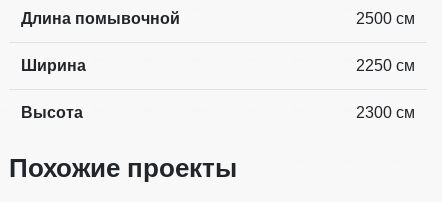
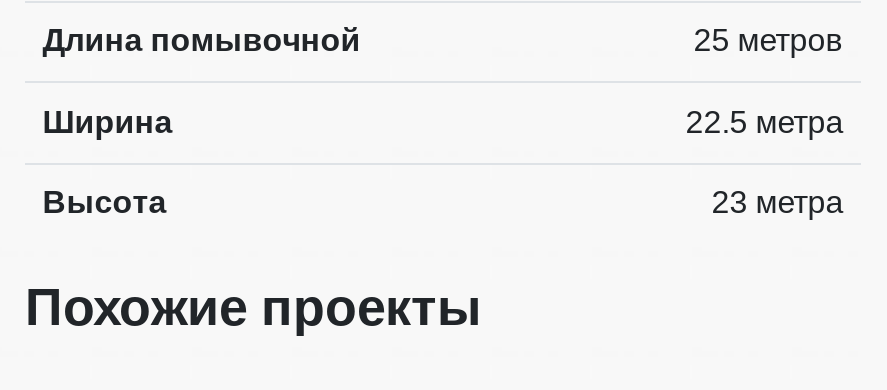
[356,10,415,27] 2500 см -> [693,23,843,57] 25 метров
[356,57,415,74] 2250 см -> [685,105,843,139] 22.5 метра
[356,104,415,121] 2300 см -> [711,186,843,220] 23 метра

